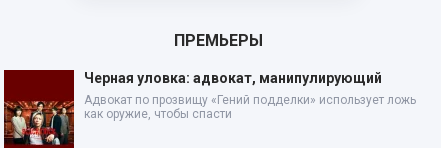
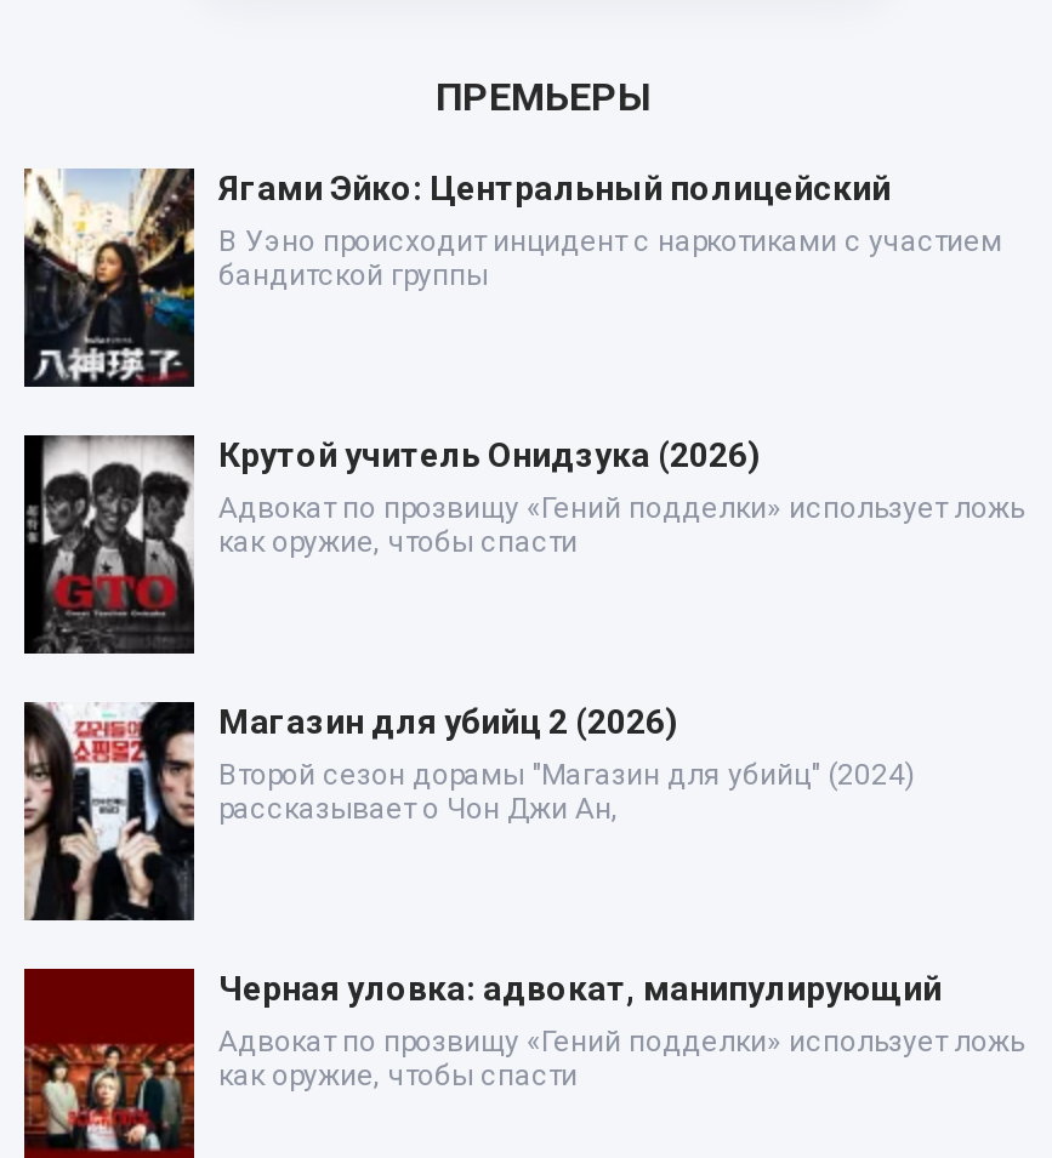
none -> [22,168,1002,389] [image] | Ягами Эйко: Центральный полицейский | В Уэно происходит инцидент с наркотиками с участием | бандитской группы
none -> [24,433,1024,656] [image] | Крутой учитель Онидзука (2026) | Адвокат по прозвищу «Гений подделки» использует ложь | как оружие, чтобы спасти
none -> [24,700,915,923] [image] | Магазин для убийц 2 (2026) | Второй сезон дорамы "Магазин для убийц" (2024) | рассказывает о Чон Джи Ан,

